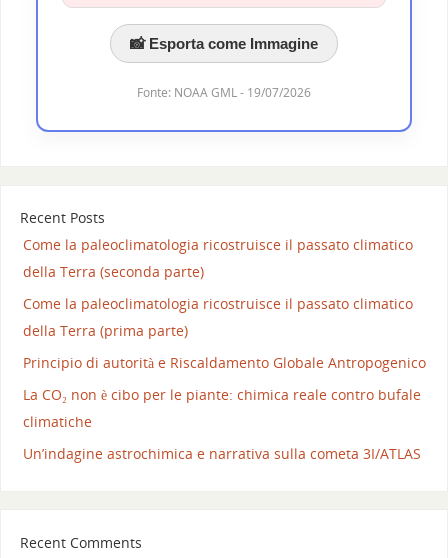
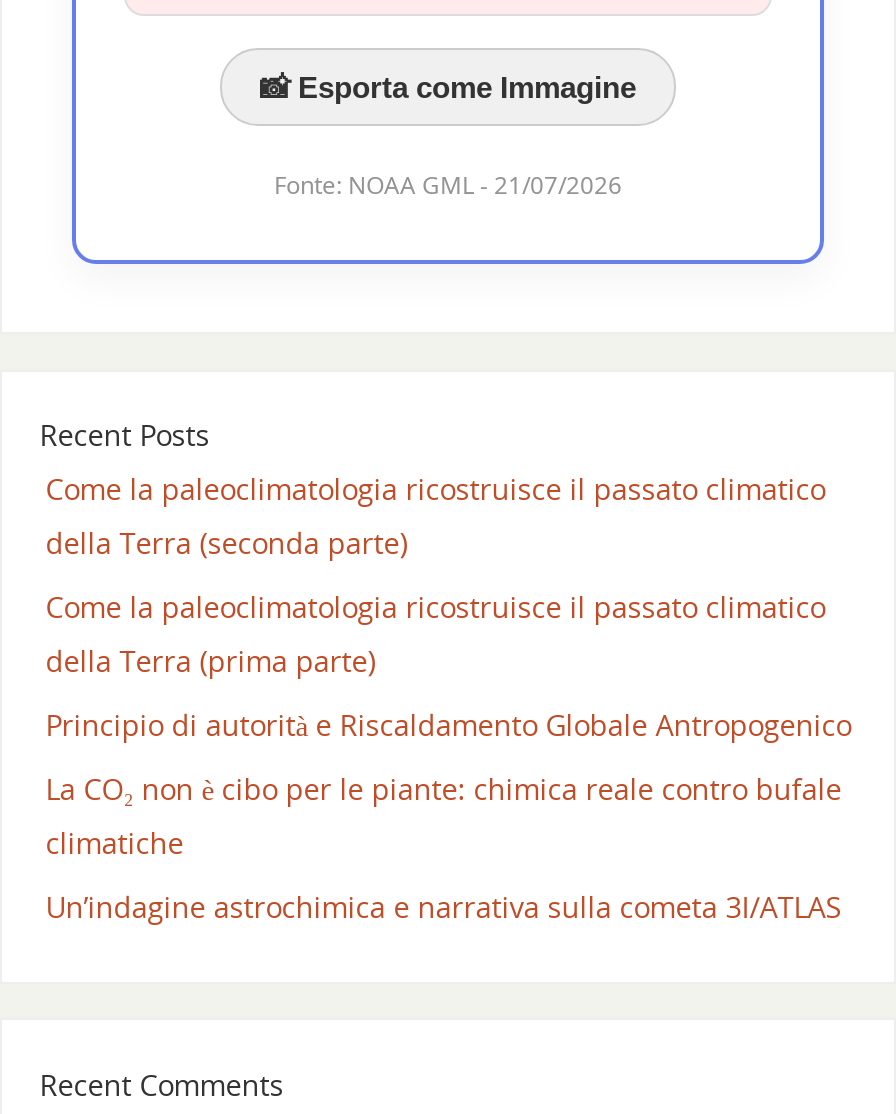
[137,83,311,100] Fonte: NOAA GML - 19/07/2026 -> [274,167,622,201] Fonte: NOAA GML - 21/07/2026

